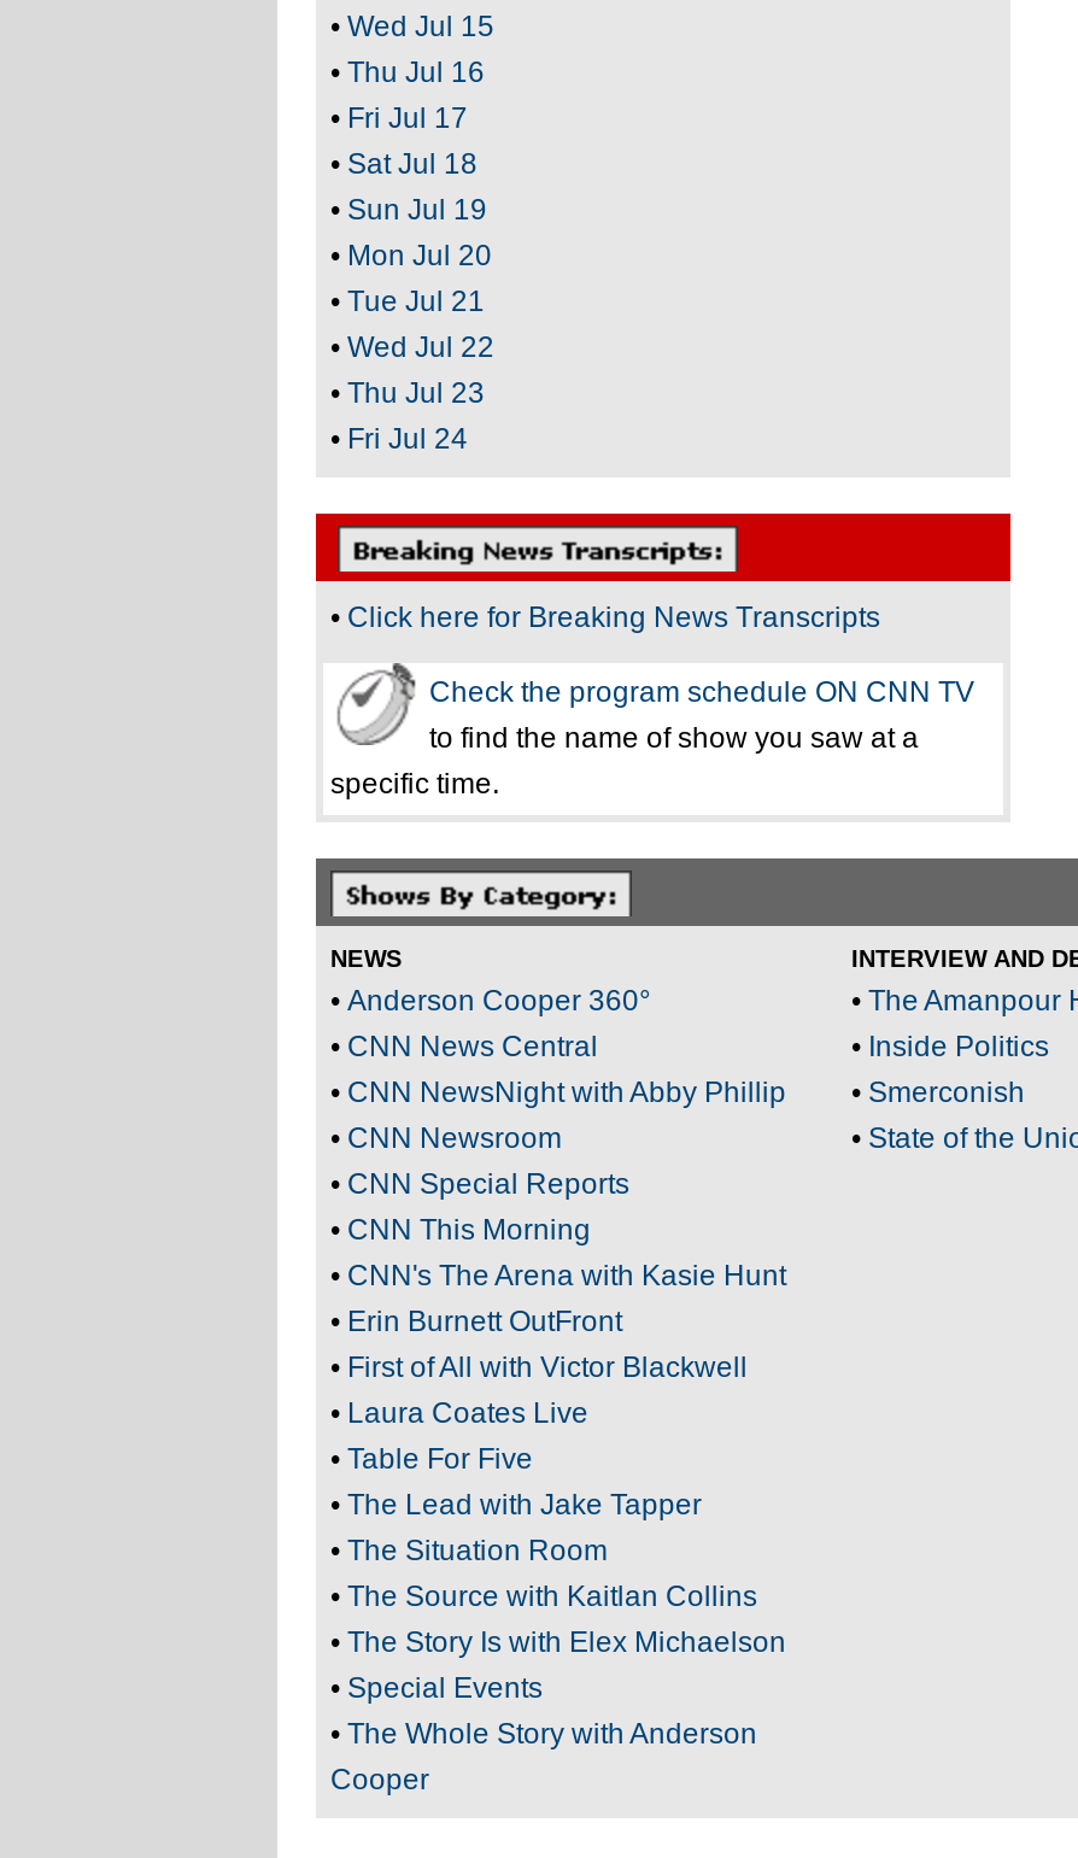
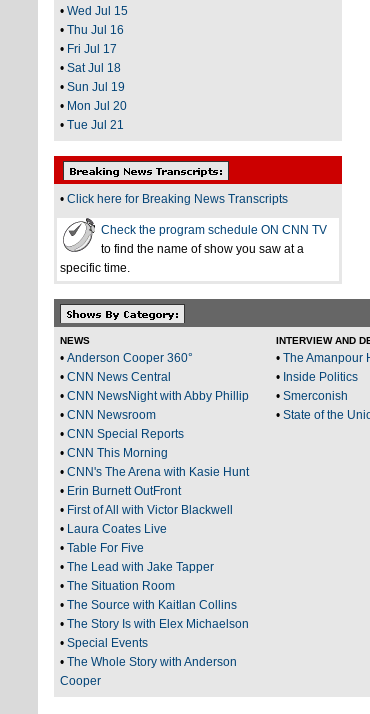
[330,330,494,456] • Wed Jul 22 | • Thu Jul 23 | • Fri Jul 24 -> none

